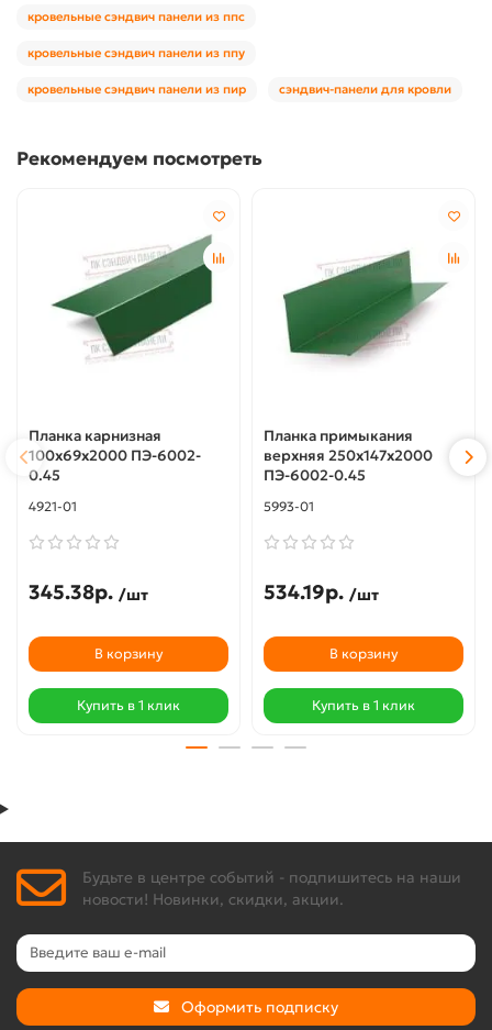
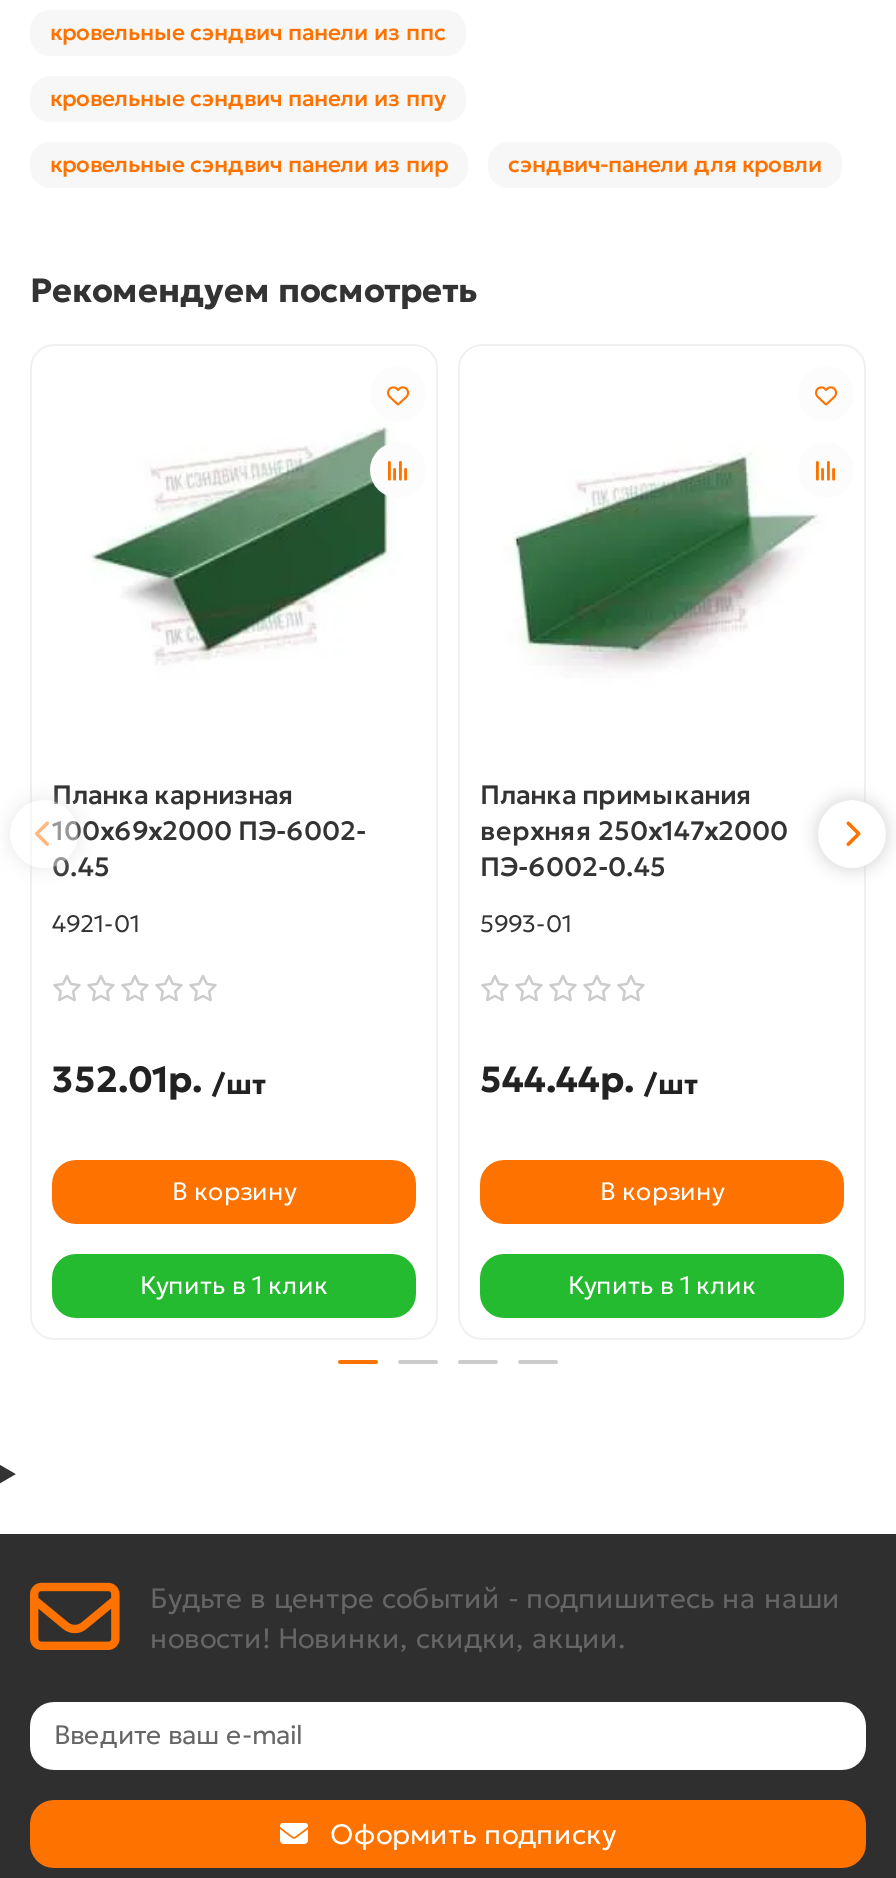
[29,579,148,604] 345.38р. /шт -> [52,1055,266,1101] 352.01р. /шт
[264,579,379,604] 534.19р. /шт -> [480,1055,698,1101] 544.44р. /шт

